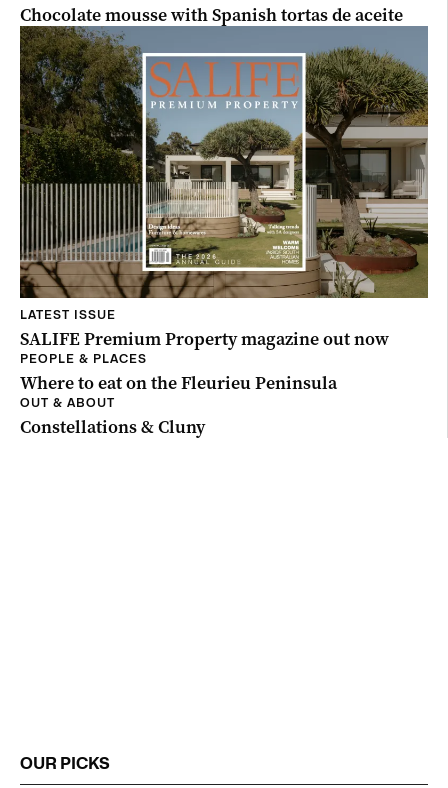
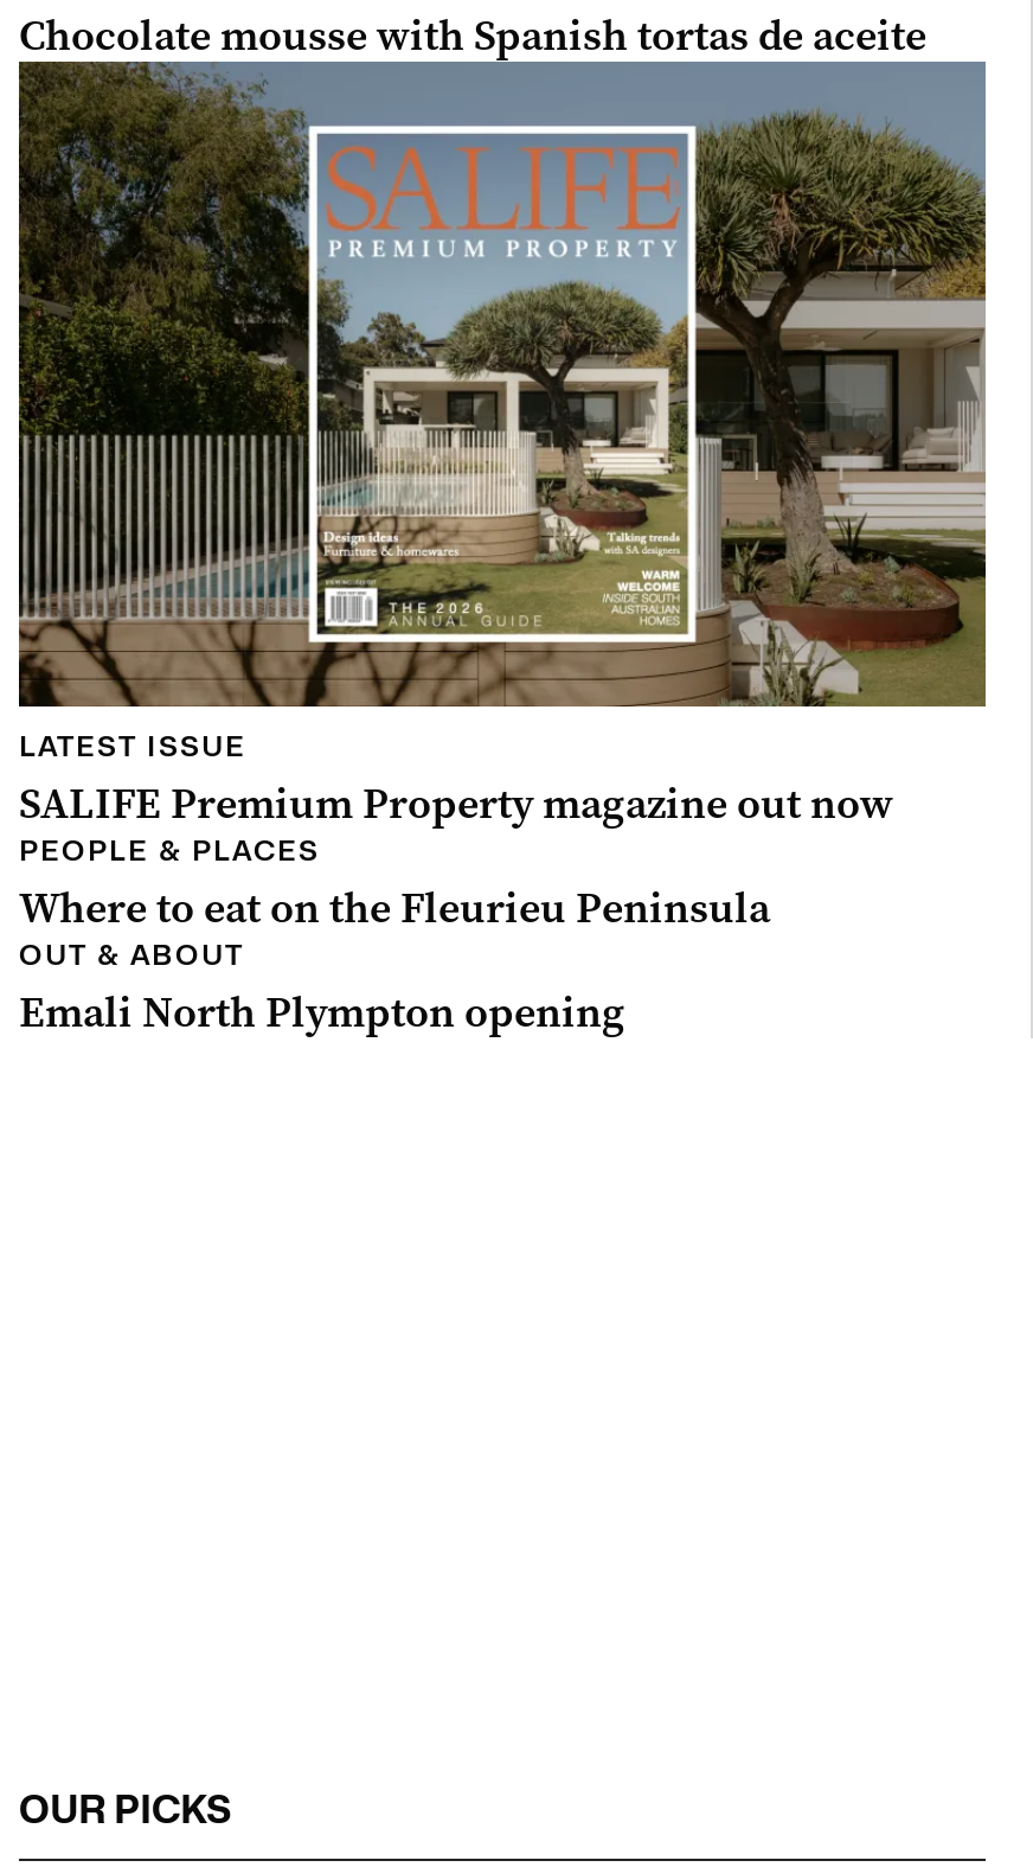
[20,415,205,439] Constellations & Cluny -> [19,984,625,1041] Emali North Plympton opening

